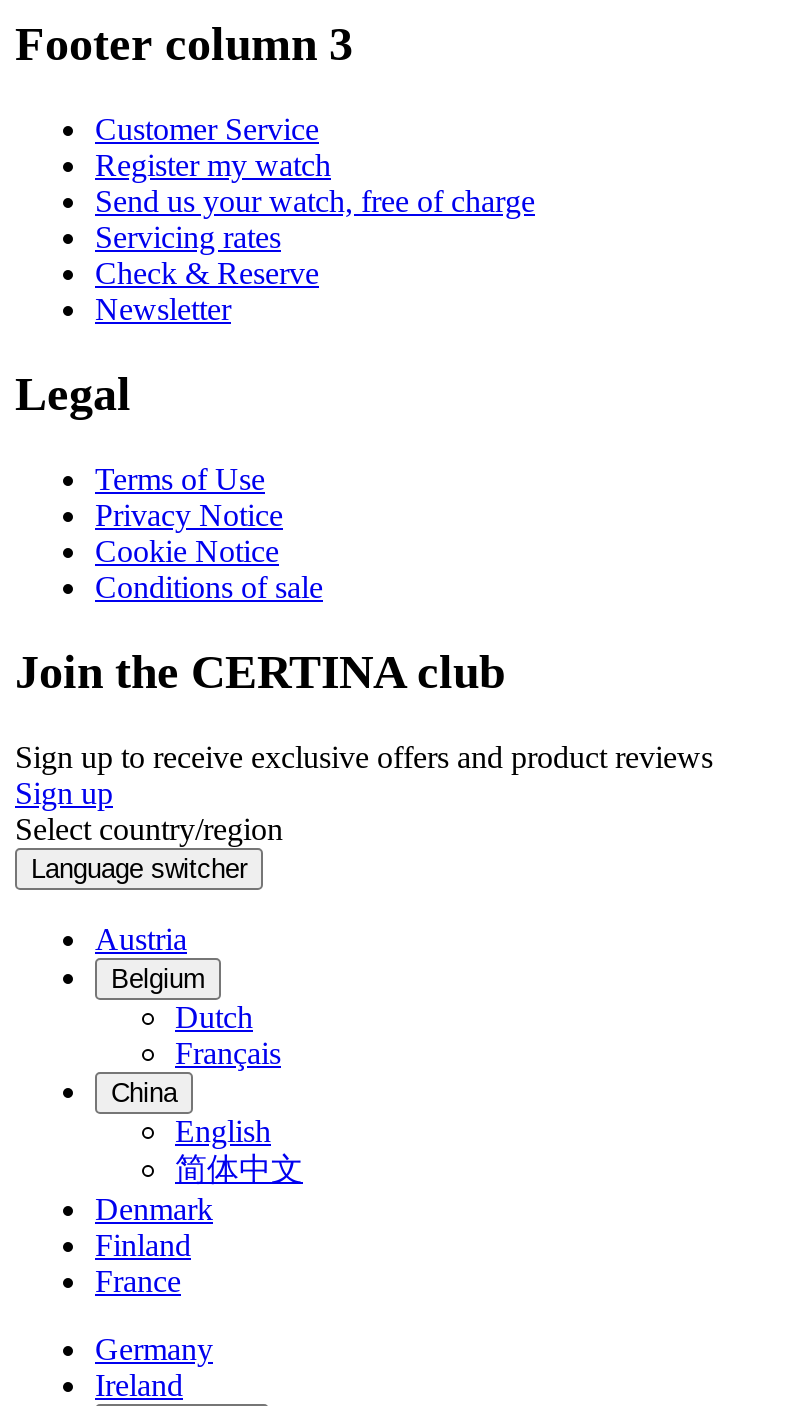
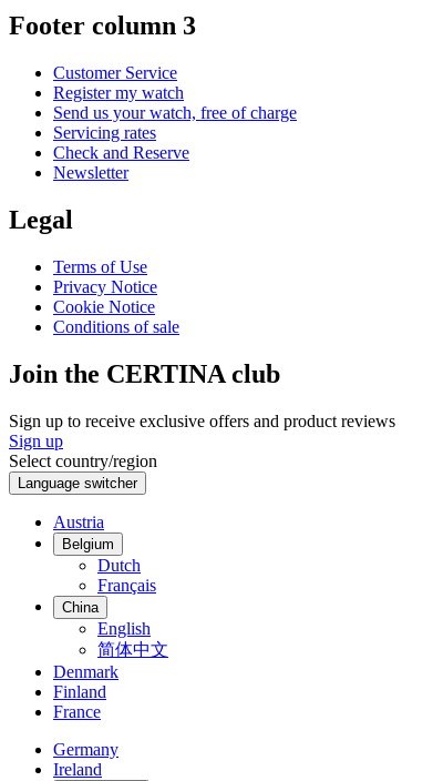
[95,256,319,290] Check & Reserve -> [53,143,189,162] Check and Reserve

